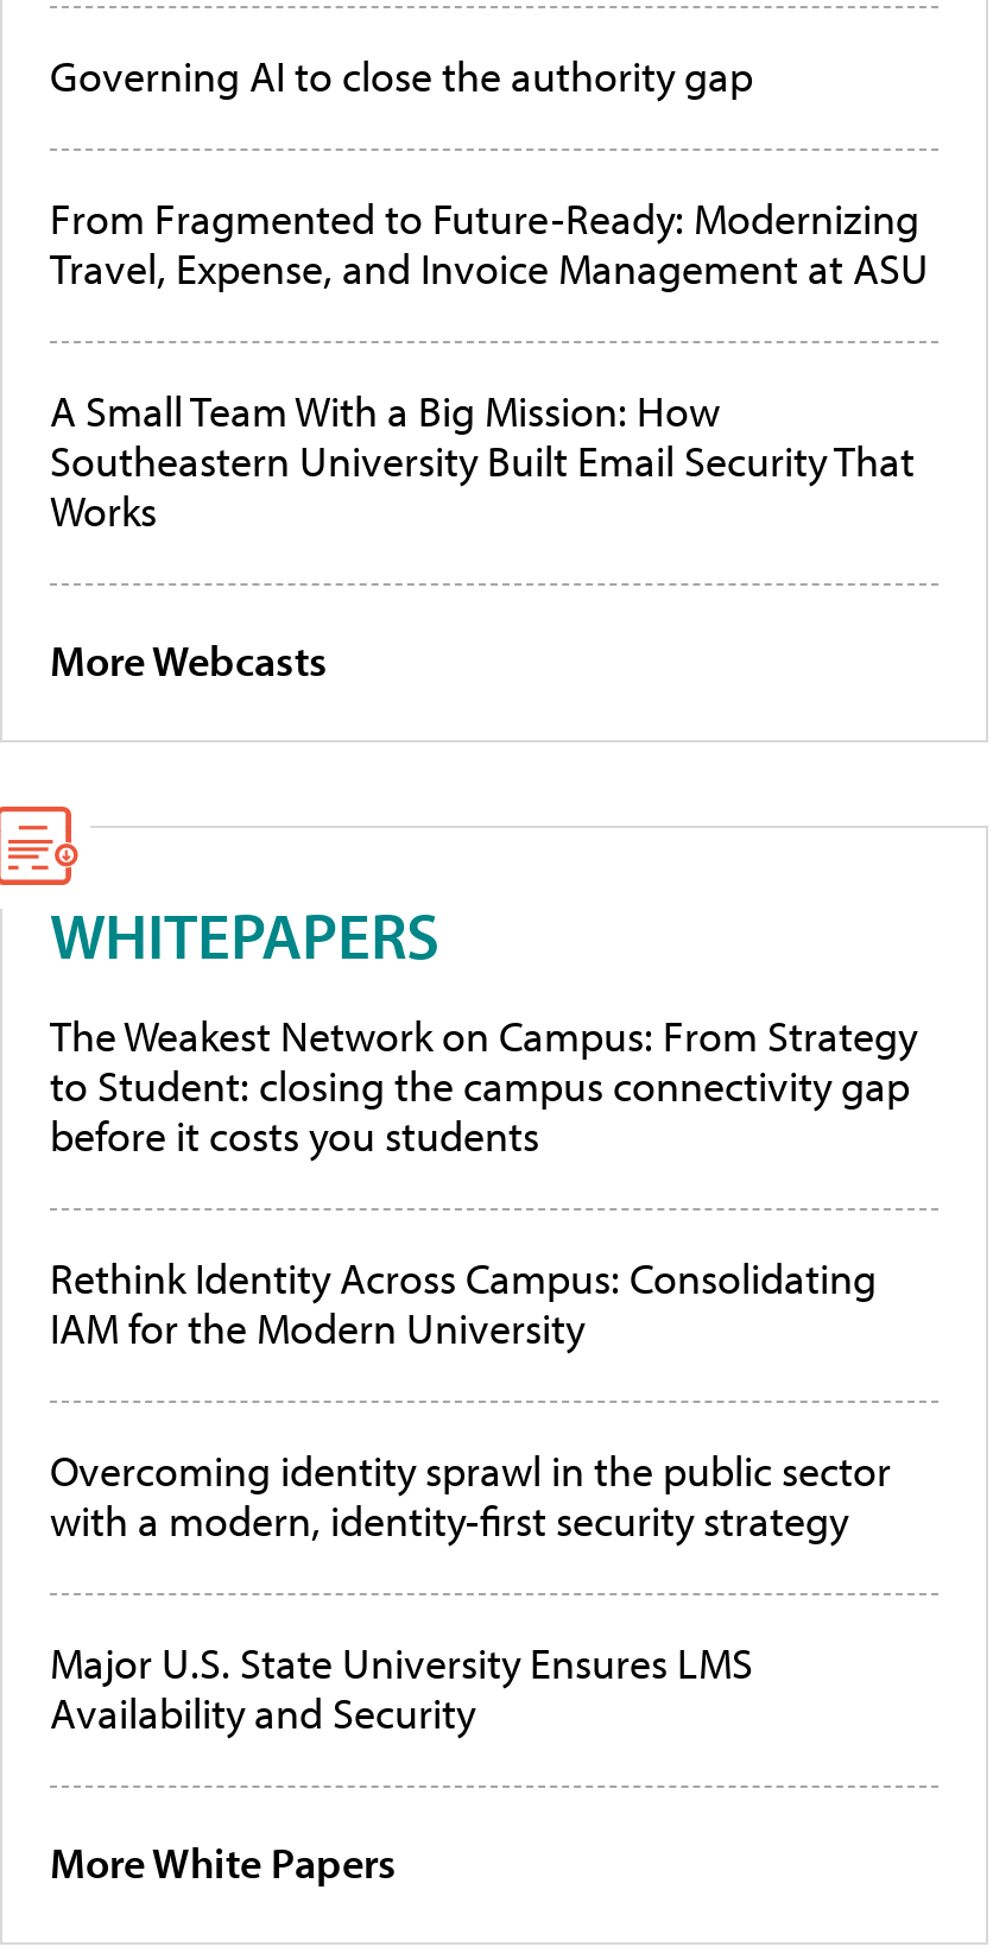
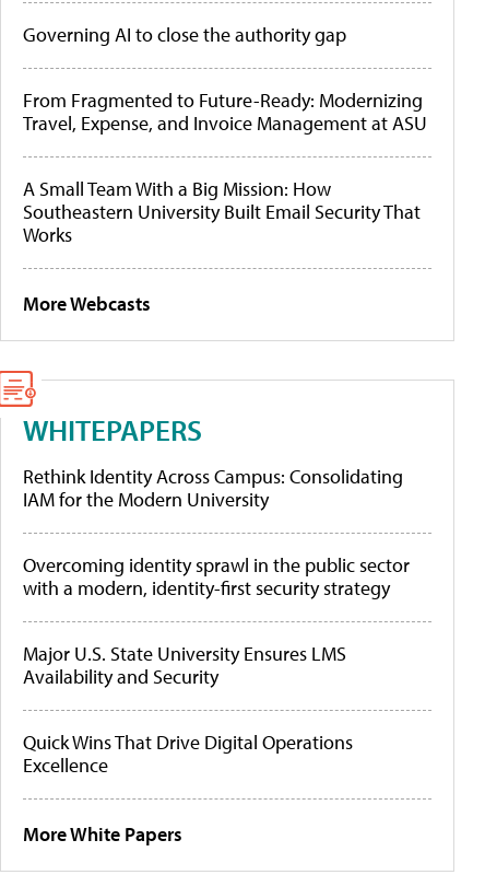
[50,1008,917,1162] The Weakest Network on Campus: From Strategy | to Student: closing the campus connectivity gap | before it costs you students -> none
moved [50,1250,891,1739] -> [23,463,410,689]: Rethink Identity Across Campus: Consolidating | IAM for the Modern University | Overcoming identity sprawl in the public sector | with a modern, identity-first security strategy | Major U.S. State University Ensures LMS | Availability and Security
none -> [23,729,353,777] Quick Wins That Drive Digital Operations | Excellence

